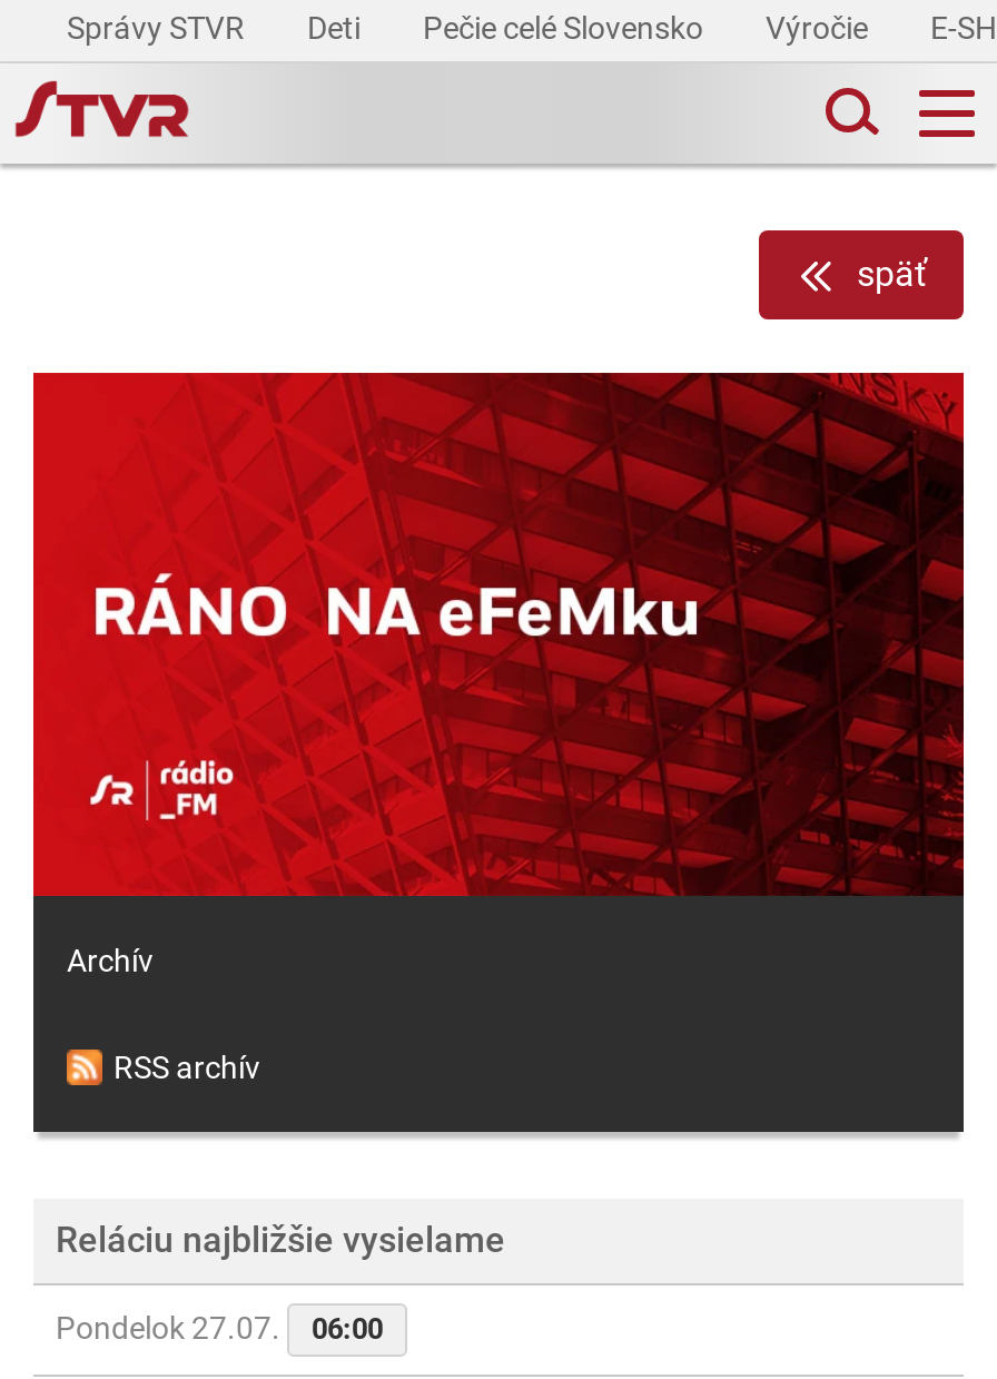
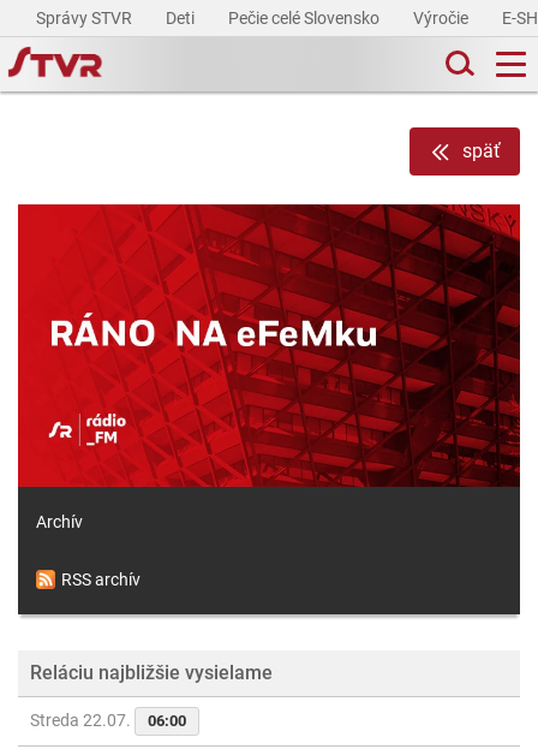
[56,1311,383,1346] Pondelok 27.07. 06:00 -> [30,711,186,730] Streda 22.07. 06:00

